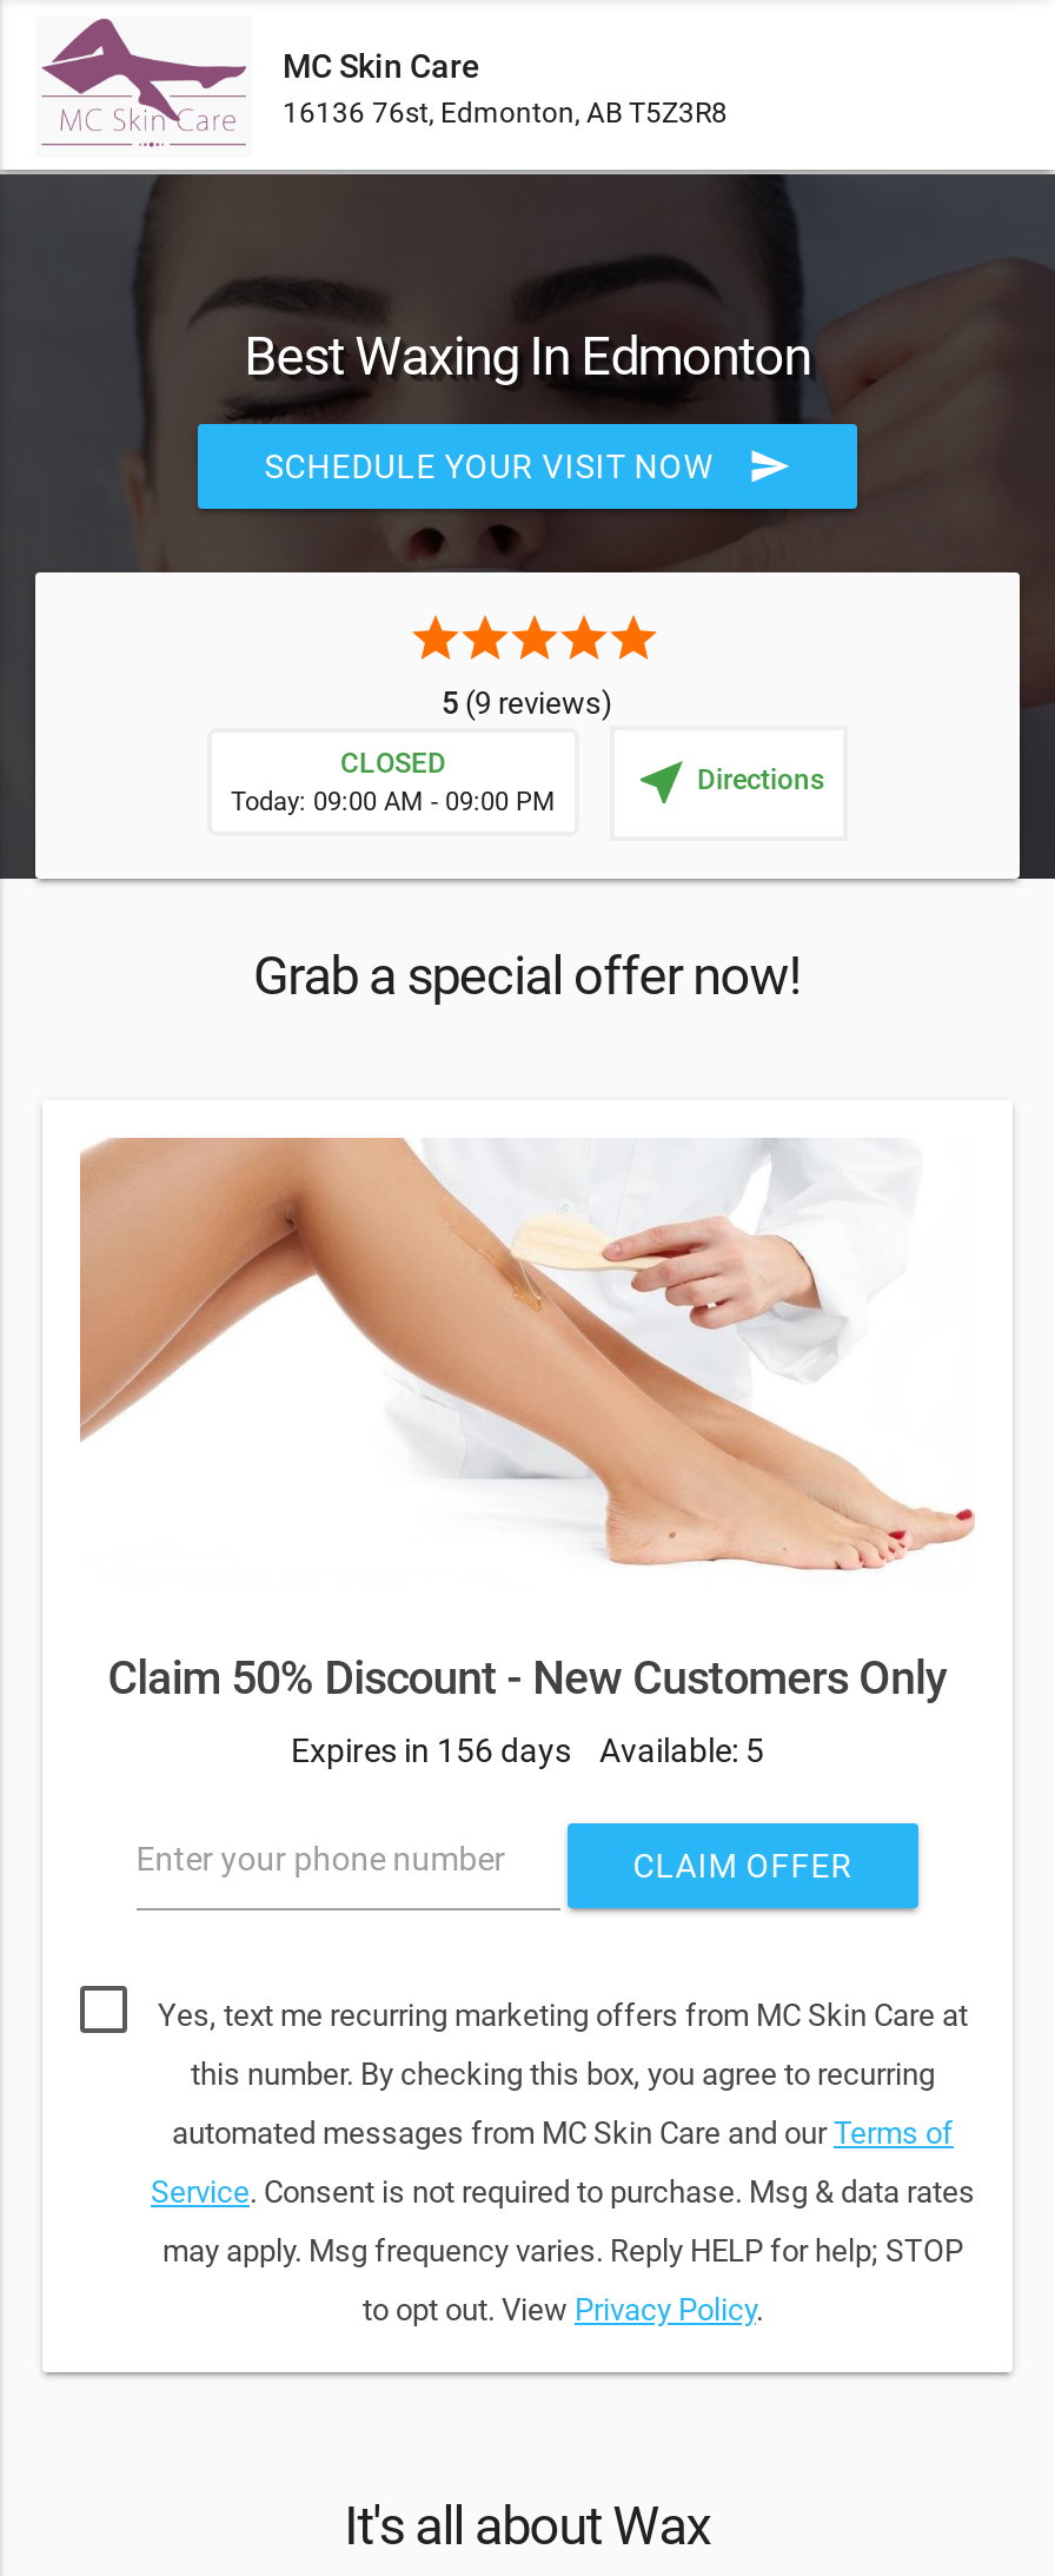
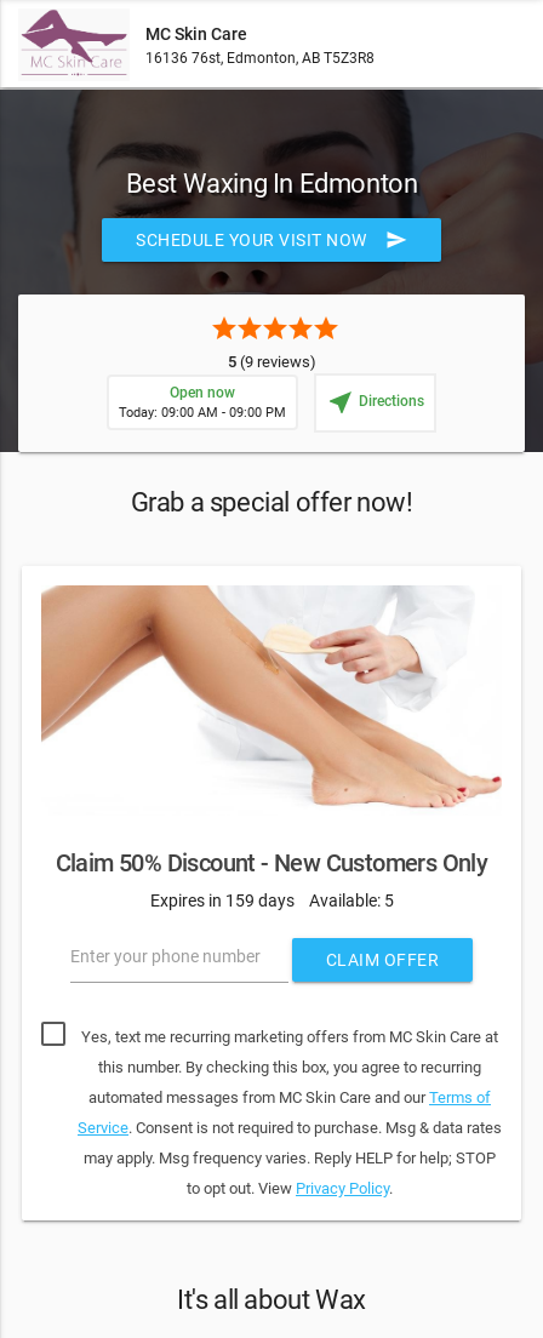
[340,747,446,780] CLOSED -> [170,385,235,402] Open now
[291,1731,571,1769] Expires in 156 days -> [150,891,294,910] Expires in 159 days

